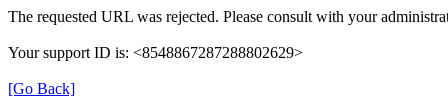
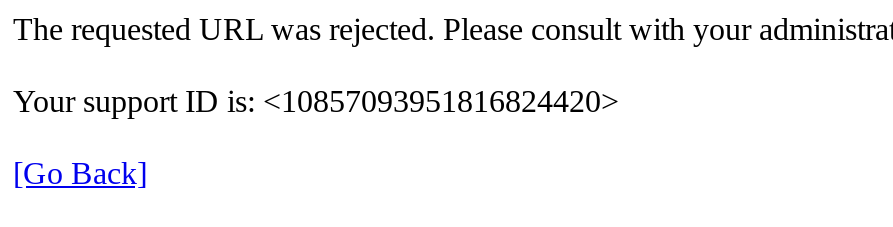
[8,44,303,61] Your support ID is: <8548867287288802629> -> [13,84,619,118] Your support ID is: <10857093951816824420>

